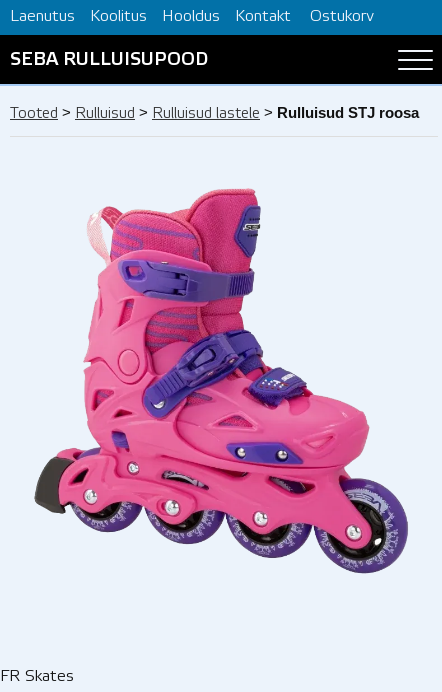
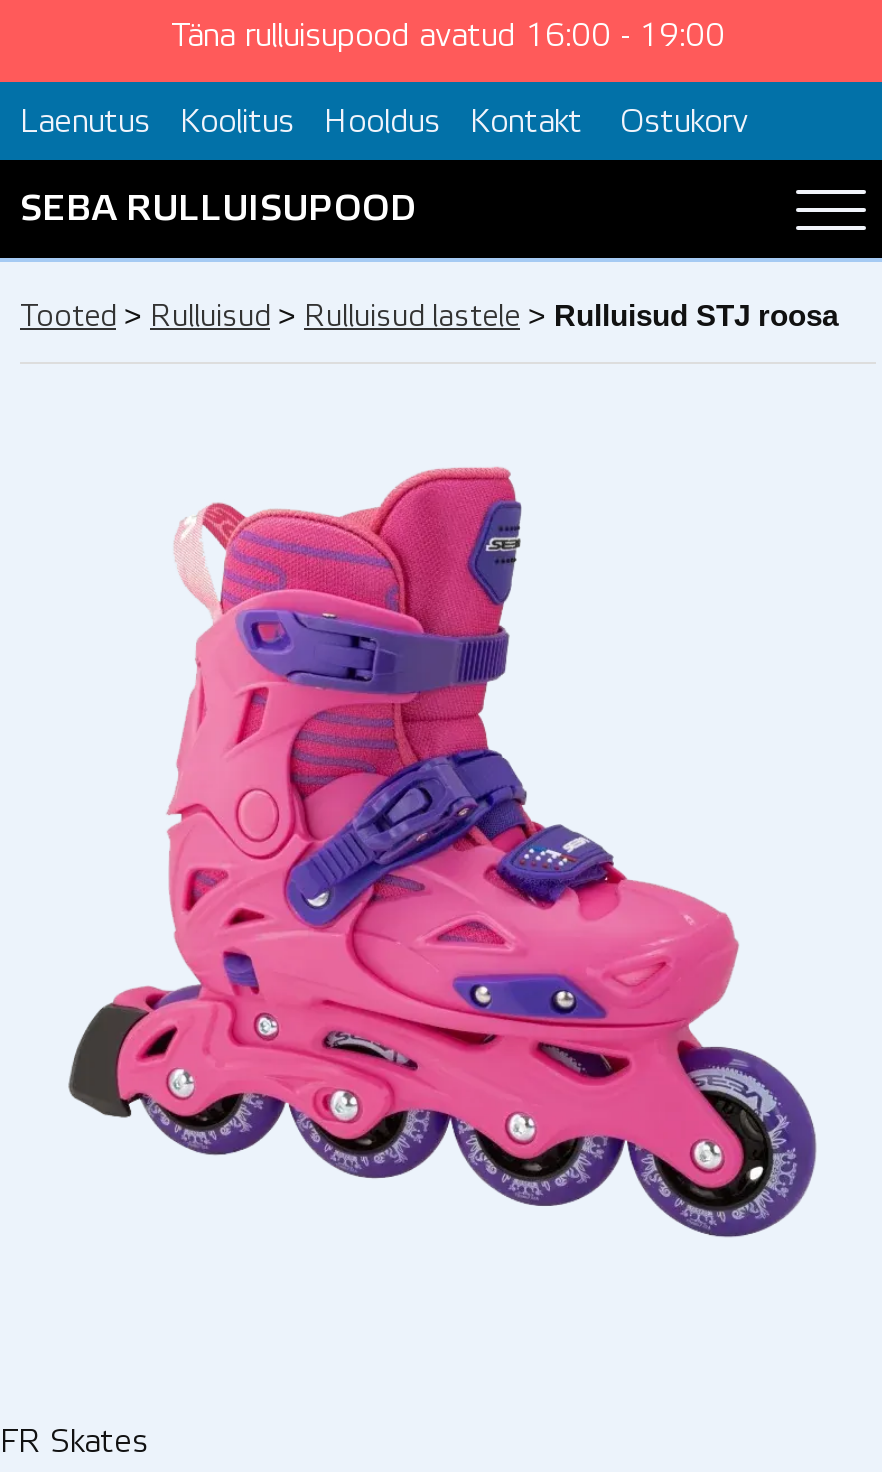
none -> [171,22,725,52] Täna rulluisupood avatud 16:00 - 19:00

